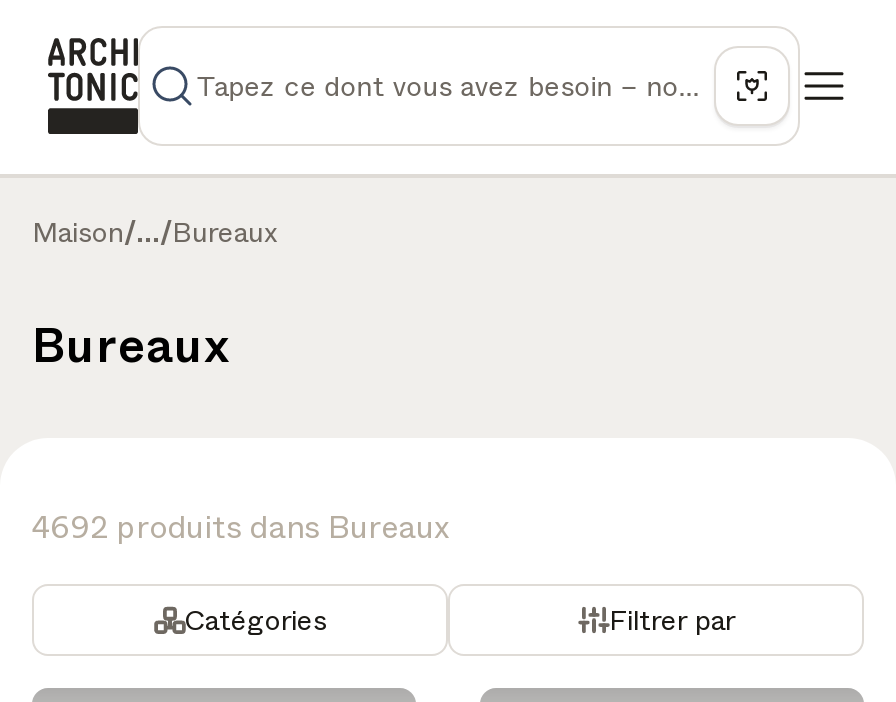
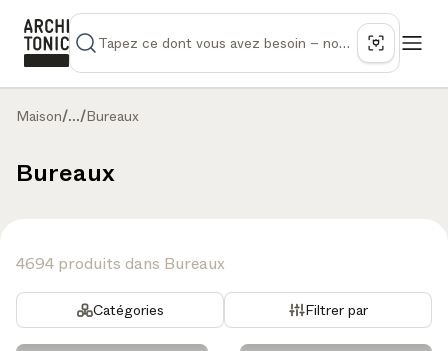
[32,504,450,550] 4692 produits dans Bureaux -> [16,252,225,275] 4694 produits dans Bureaux

